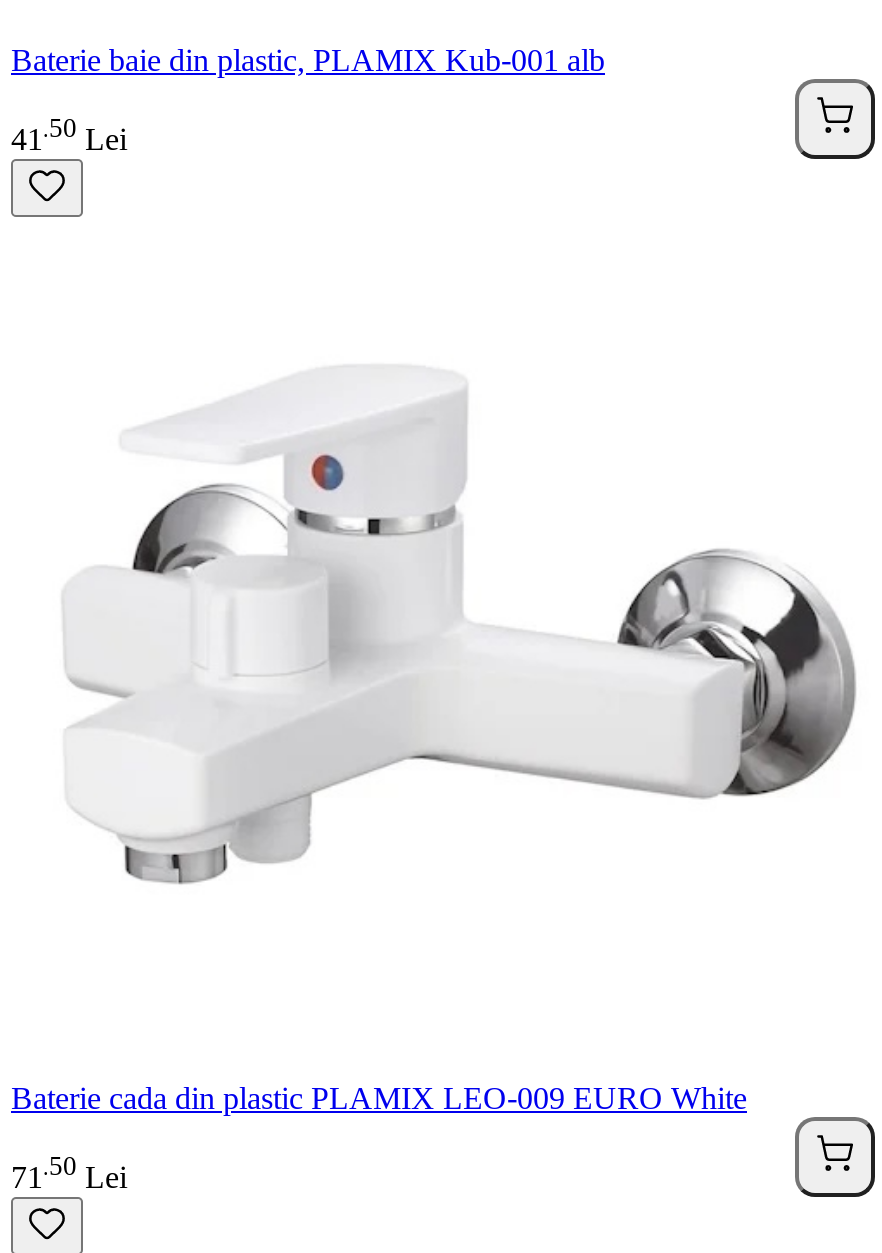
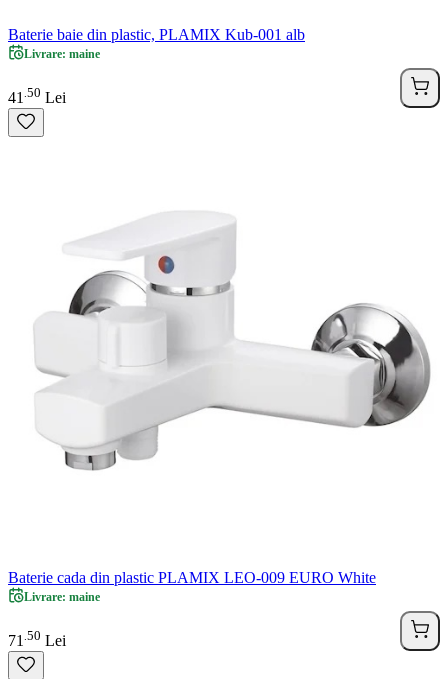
none -> [24,47,100,61] Livrare: maine
none -> [24,590,100,604] Livrare: maine

